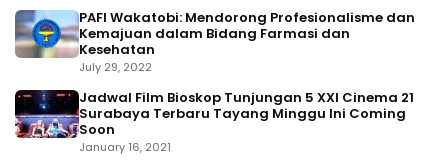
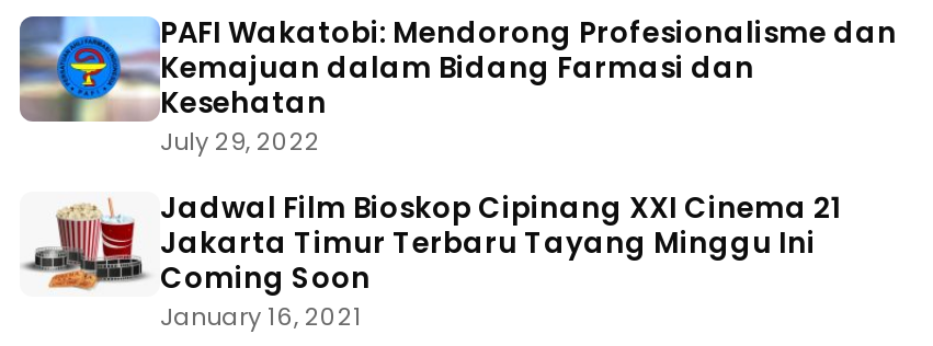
[14,88,414,139] [image] | Jadwal Film Bioskop Tunjungan 5 XXI Cinema 21 | Surabaya Terbaru Tayang Minggu Ini Coming | Soon -> [20,188,842,300] [image] | Jadwal Film Bioskop Cipinang XXI Cinema 21 | Jakarta Timur Terbaru Tayang Minggu Ini | Coming Soon

